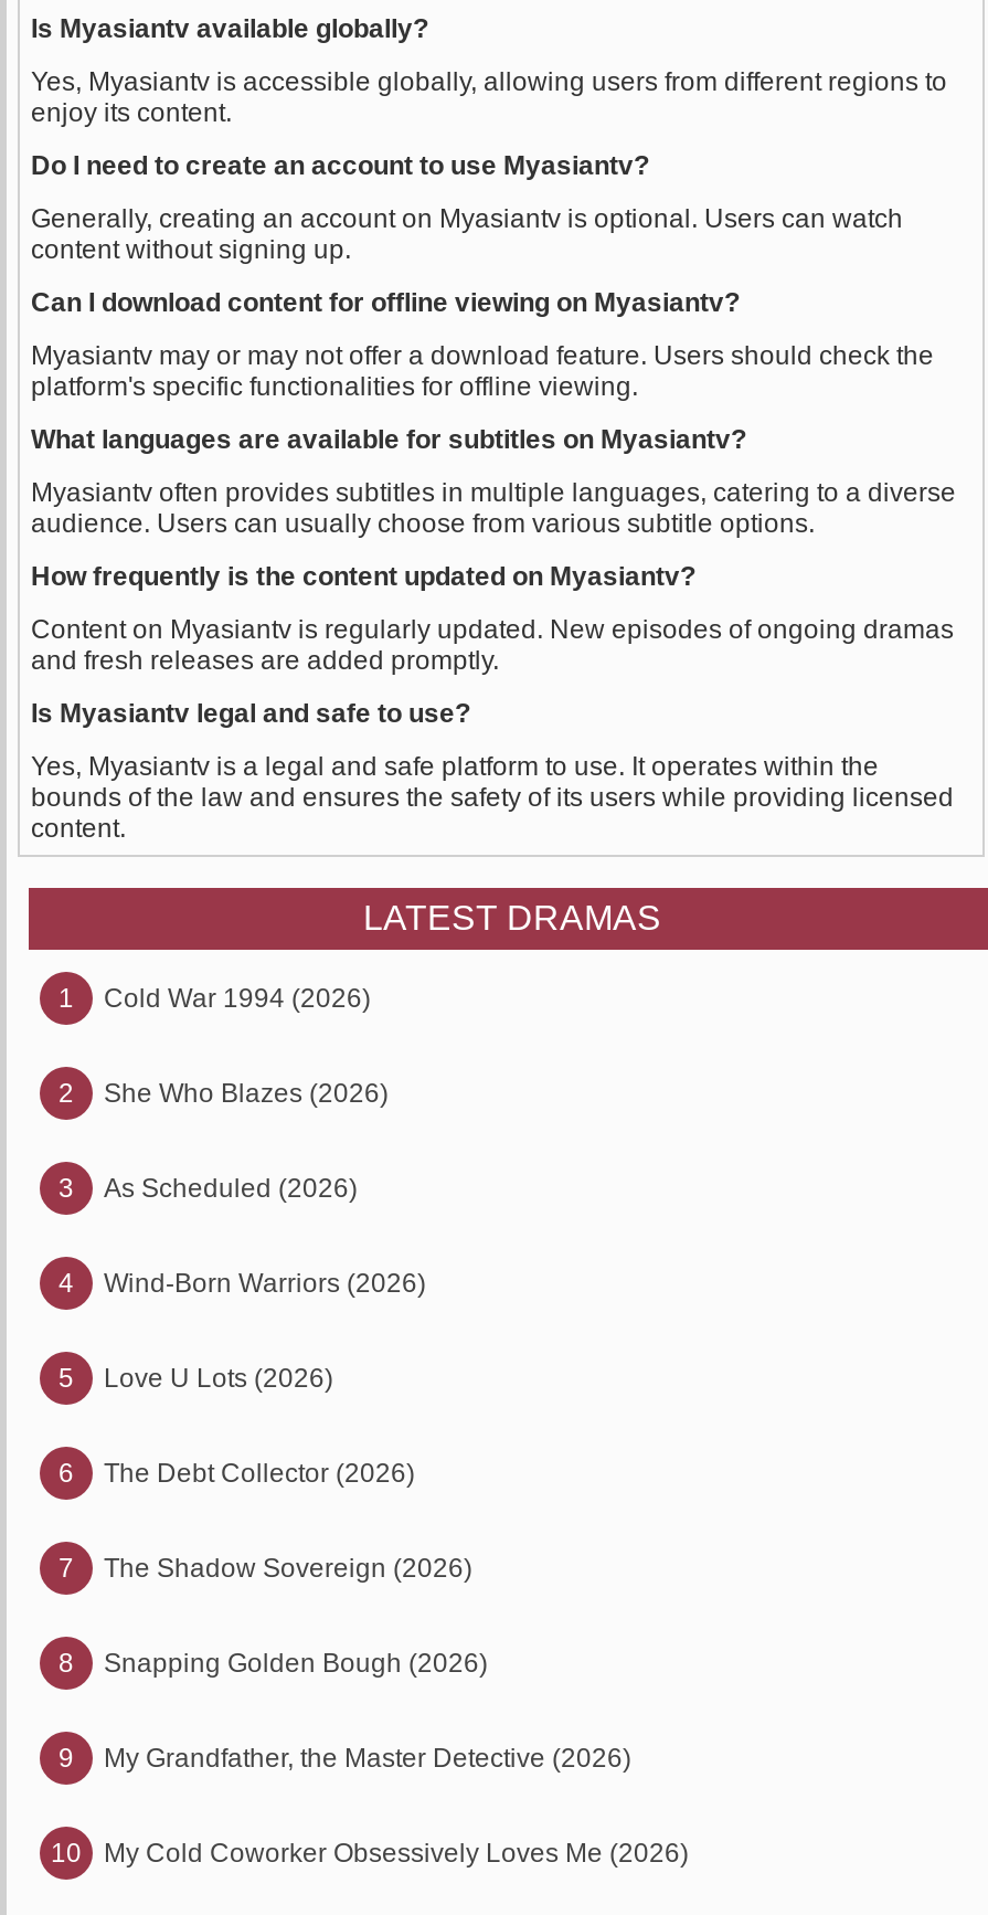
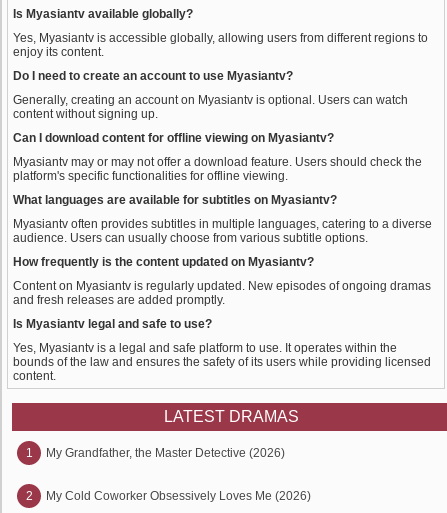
[59,983,488,1774] Cold War 1994 (2026) | 2 | She Who Blazes (2026) | 3 | As Scheduled (2026) | 4 | Wind-Born Warriors (2026) | 5 | Love U Lots (2026) | 6 | The Debt Collector (2026) | 7 | The Shadow Sovereign (2026) | 8 | Snapping Golden Bough (2026) | 9 -> none
[51,1838,689,1869] 10 My Cold Coworker Obsessively Loves Me (2026) -> [25,489,311,503] 2 My Cold Coworker Obsessively Loves Me (2026)

